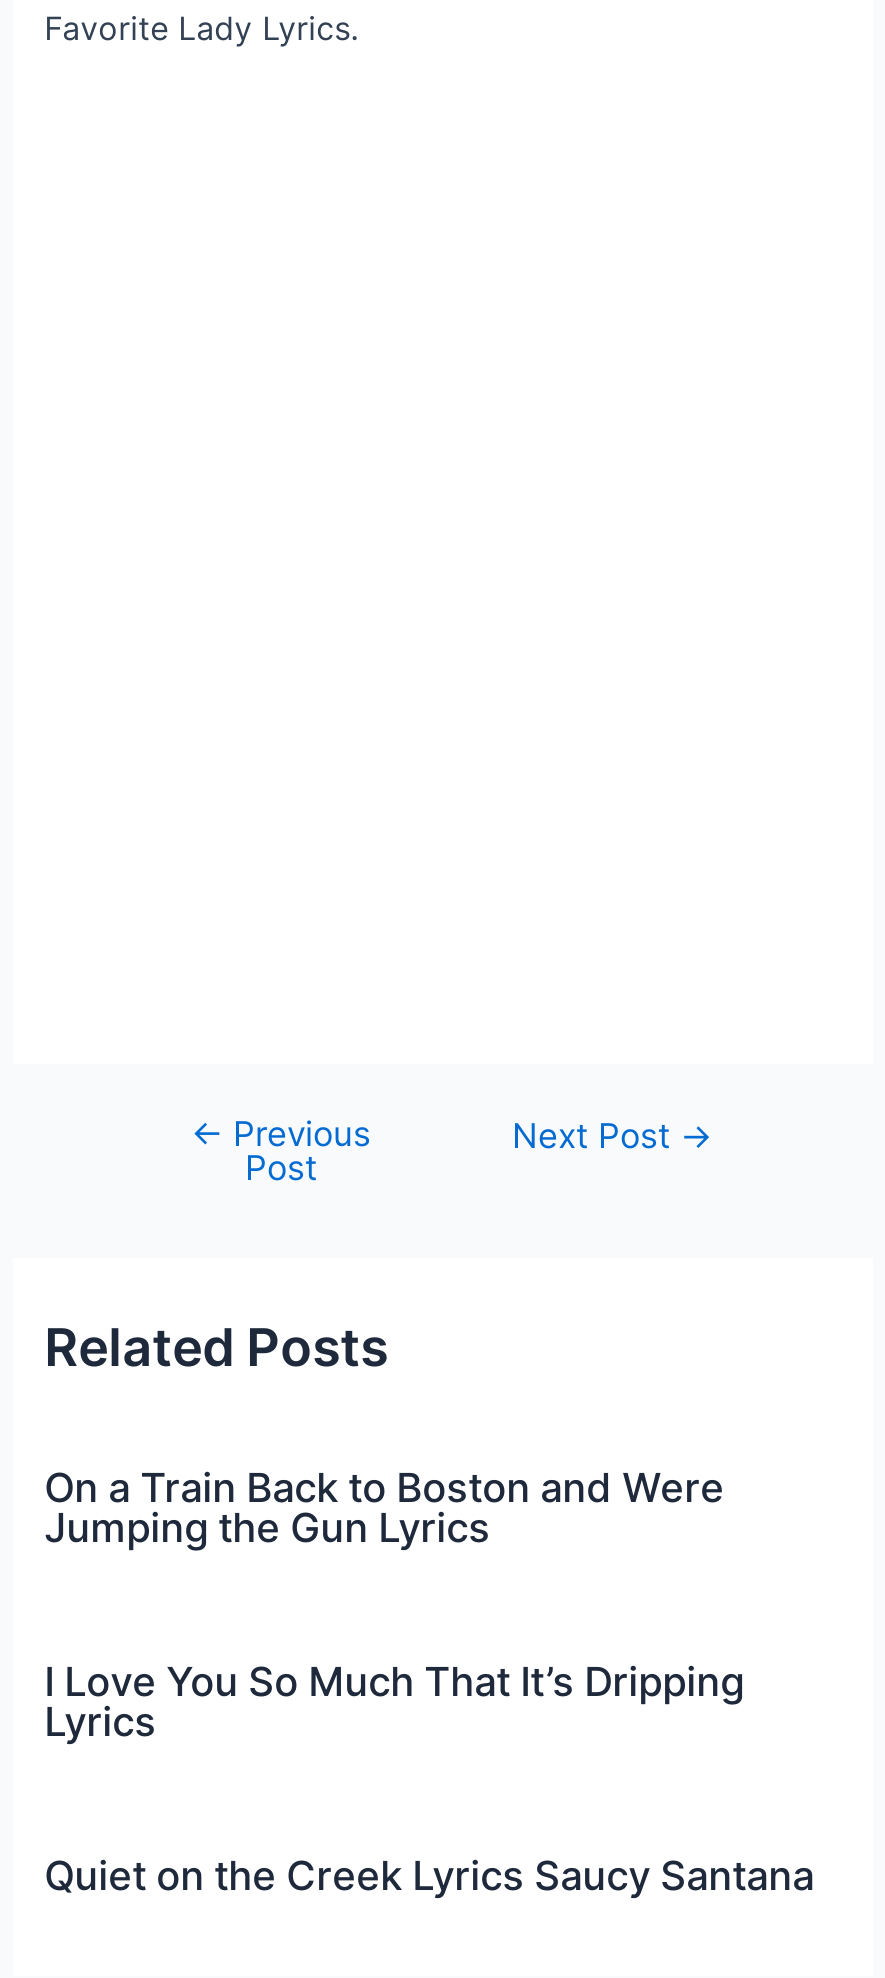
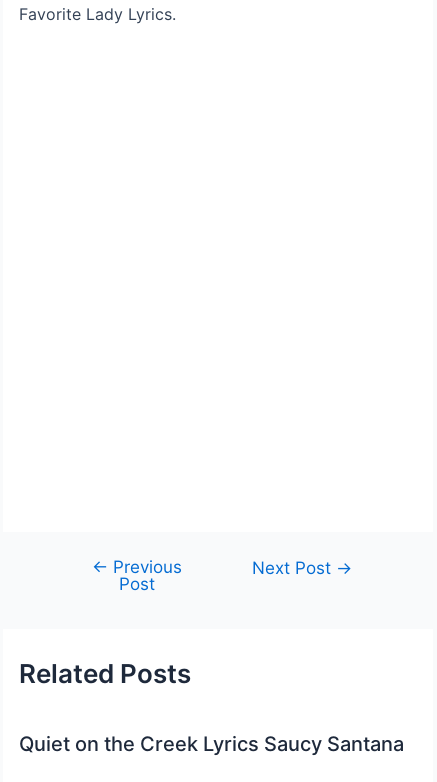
[44,1465,744,1747] On a Train Back to Boston and Were | Jumping the Gun Lyrics | I Love You So Much That It’s Dripping | Lyrics -> none

